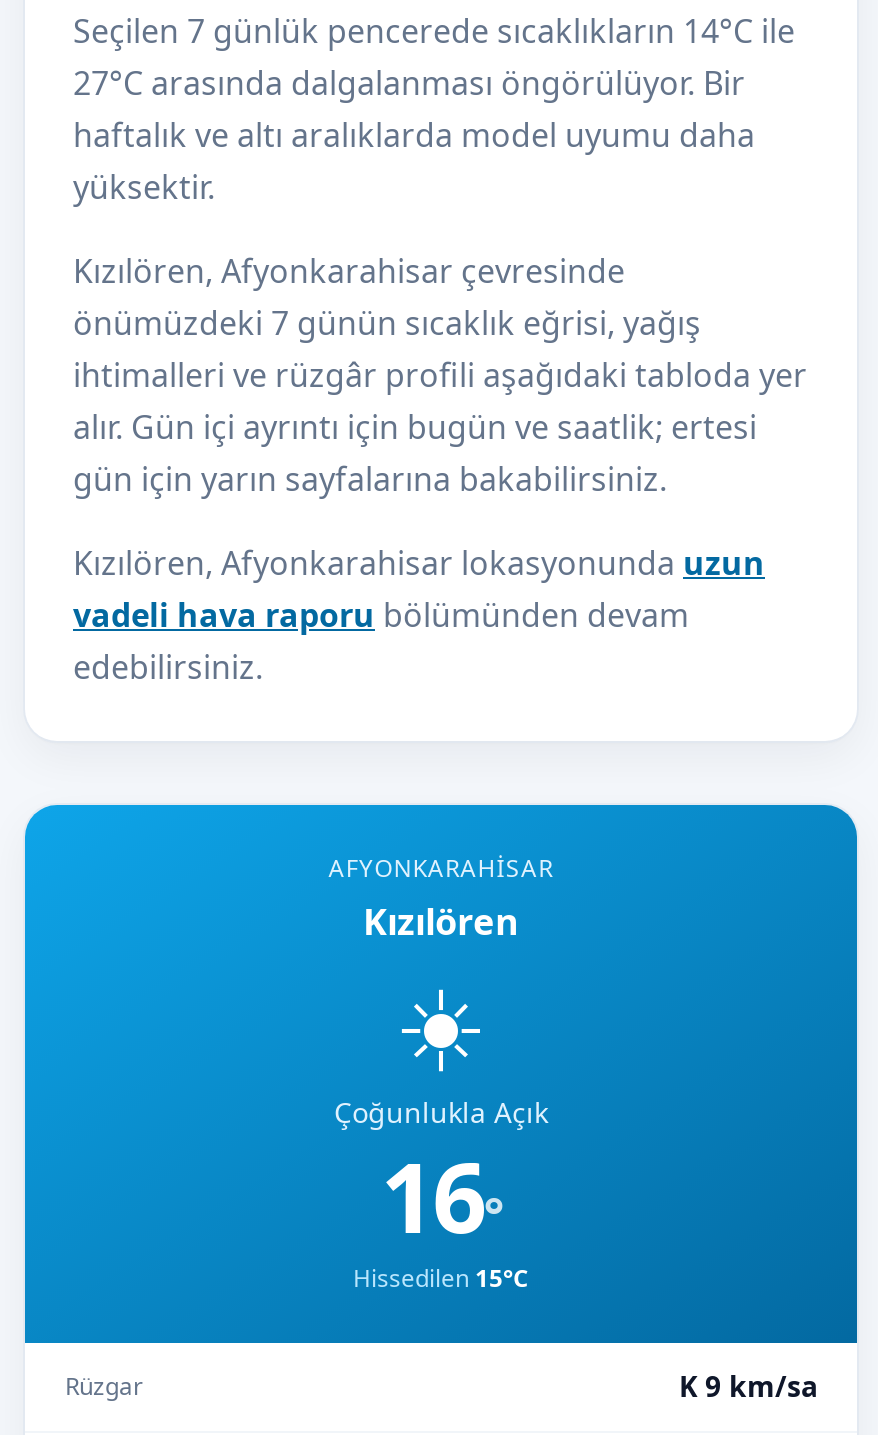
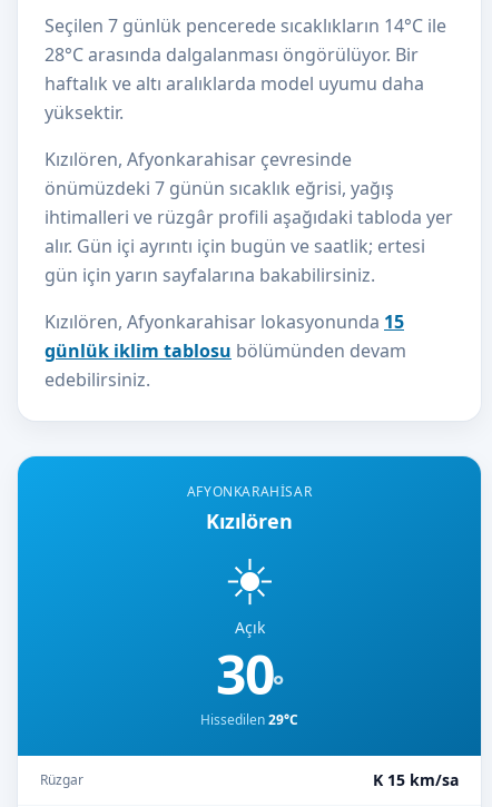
[73,61,745,105] 27°C arasında dalgalanması öngörülüyor. Bir -> [45,42,419,67] 28°C arasında dalgalanması öngörülüyor. Bir
[73,541,765,585] Kızılören, Afyonkarahisar lokasyonunda uzun -> [45,309,404,334] Kızılören, Afyonkarahisar lokasyonunda 15
[73,593,689,637] vadeli hava raporu bölümünden devam -> [45,338,406,363] günlük iklim tablosu bölümünden devam
[334,1093,548,1295] Çoğunlukla Açık | 16° | Hissedilen 15°C -> [200,617,298,729] Açık | 30° | Hissedilen 29°C
[679,1367,817,1405] K 9 km/sa -> [373,769,459,790] K 15 km/sa

